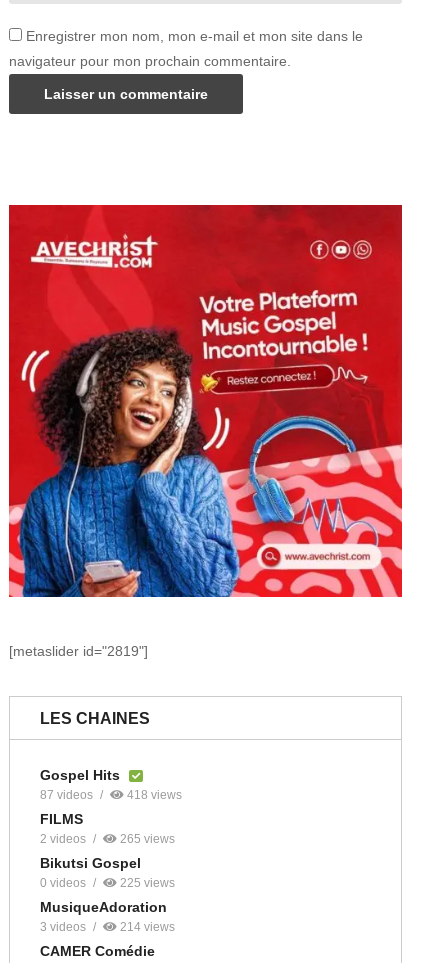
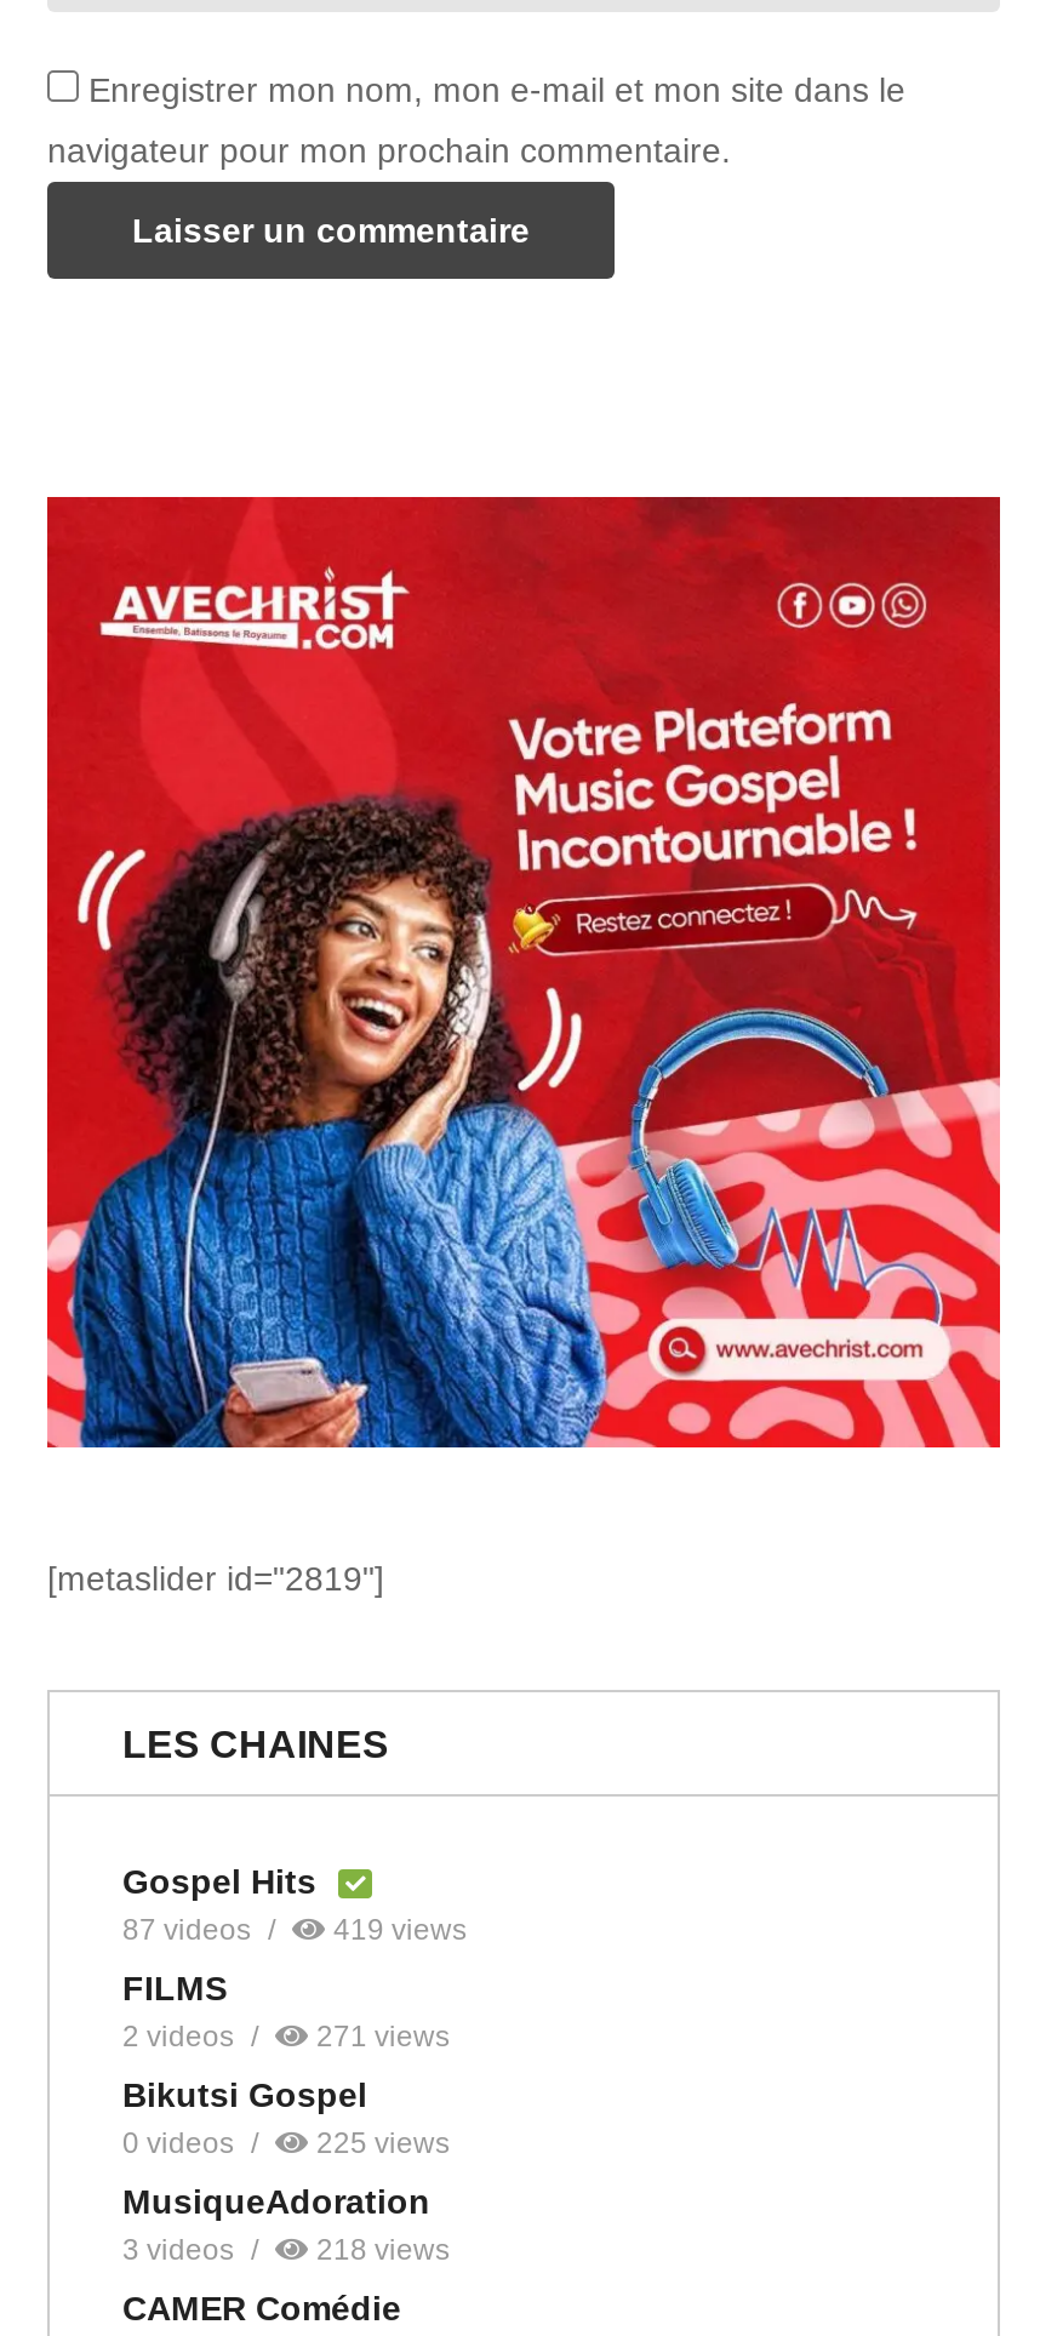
[124,788,182,802] 418 views -> [326,1912,467,1946] 419 views
[117,832,175,846] 265 views -> [309,2018,450,2052] 271 views
[117,920,175,934] 214 views -> [309,2232,450,2266] 218 views

